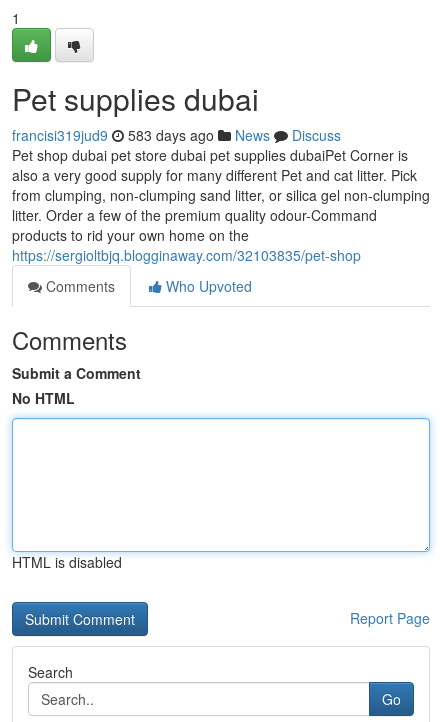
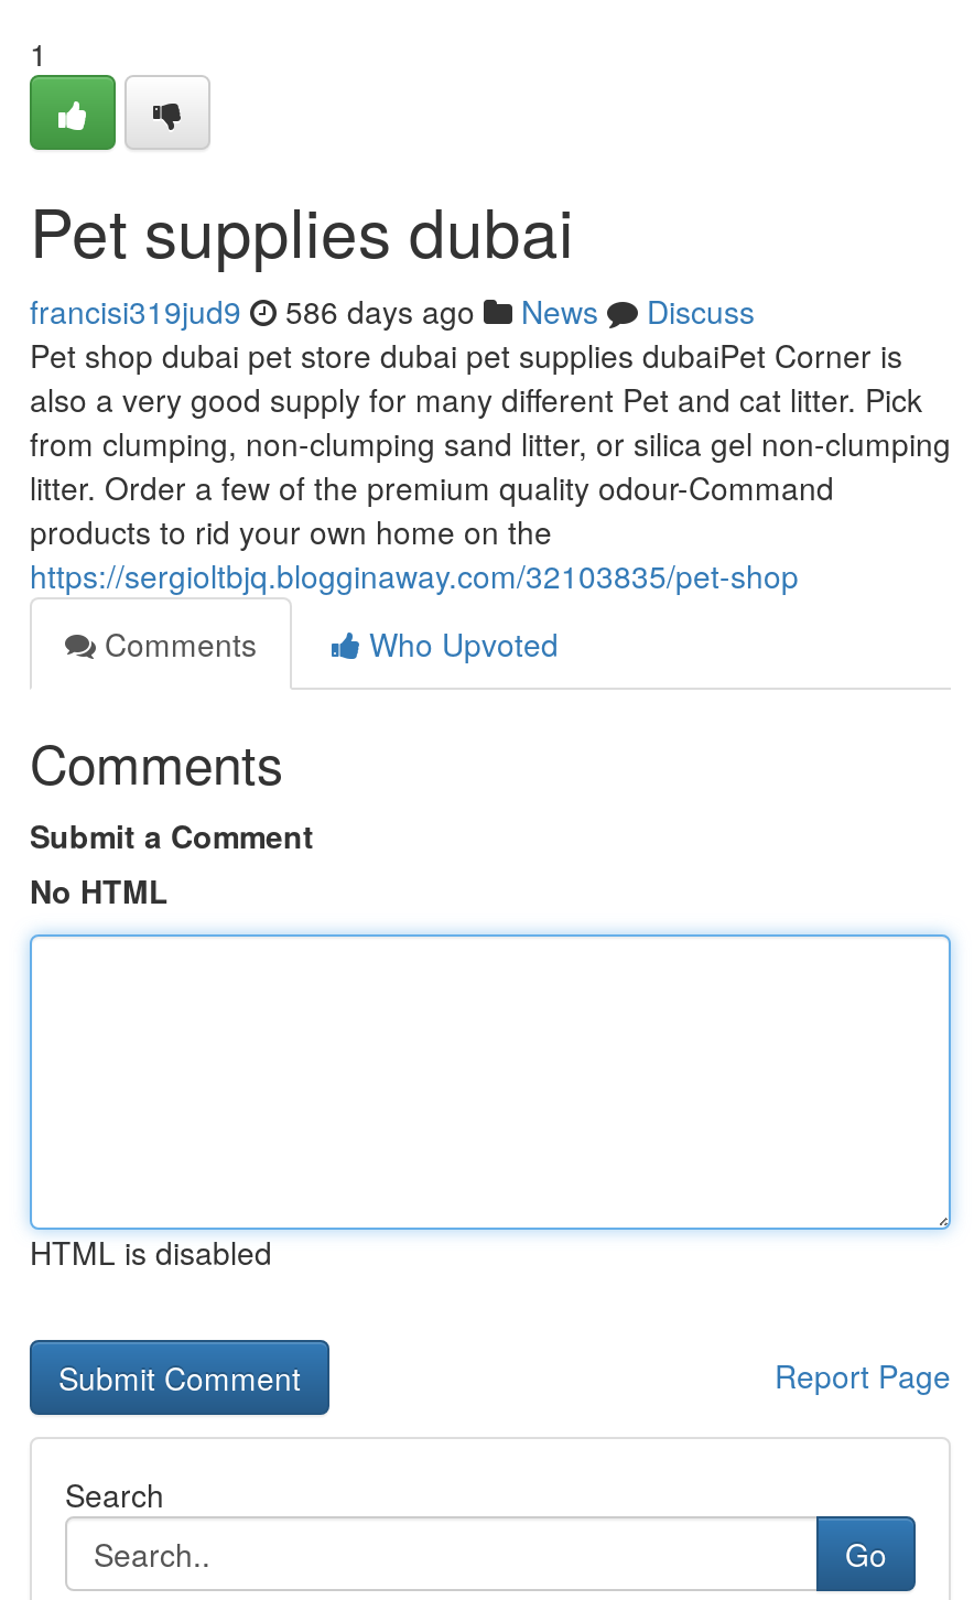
[12,125,341,145] francisi319jud9 583 days ago News Discuss -> [30,289,755,333] francisi319jud9 586 days ago News Discuss

